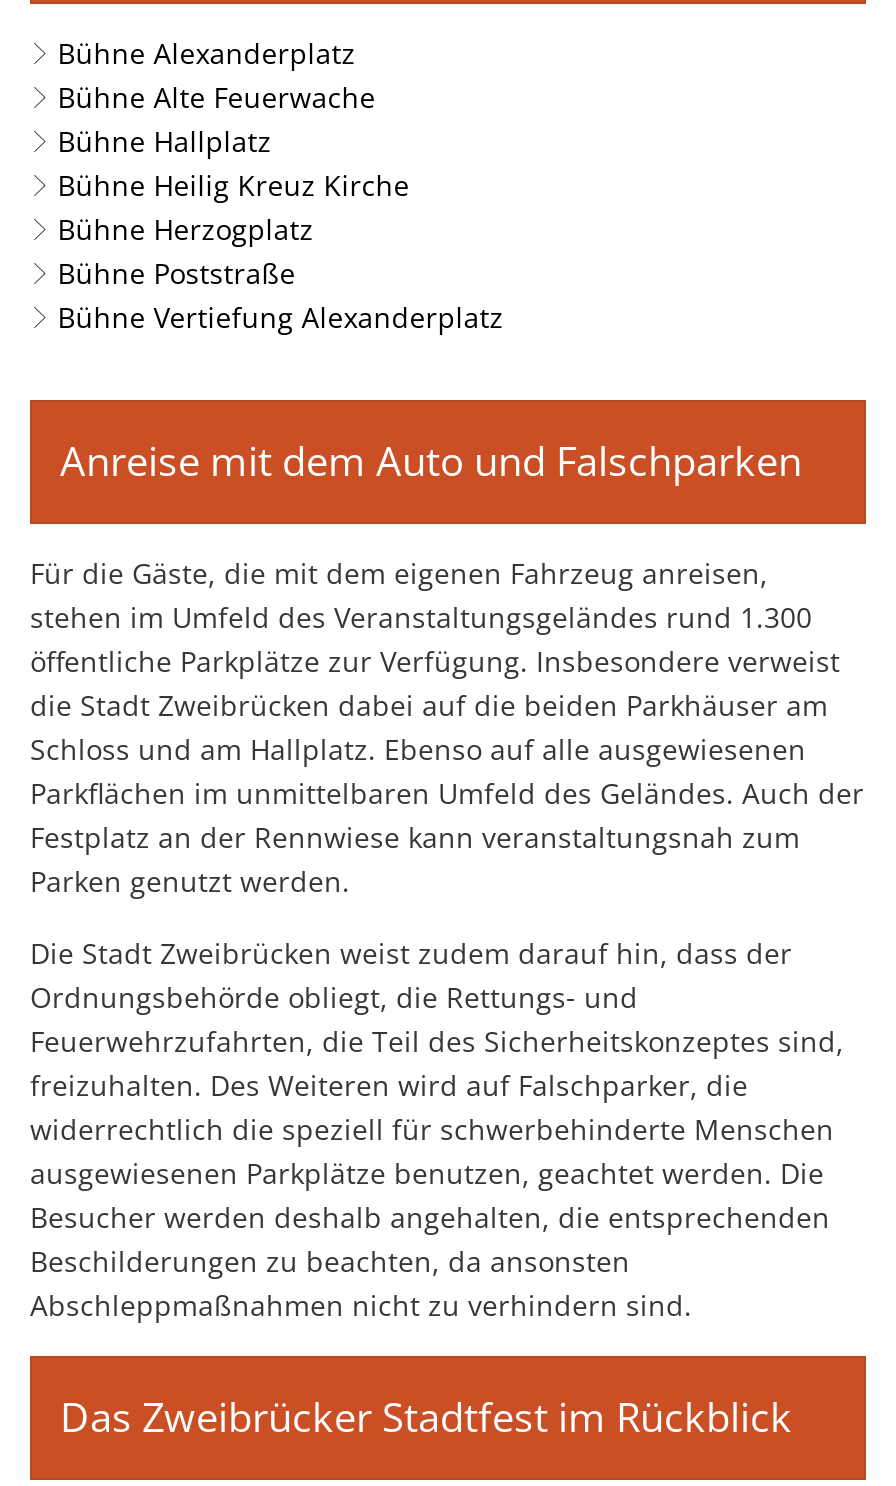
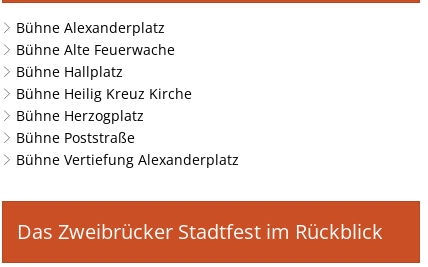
[30,434,864,1324] Anreise mit dem Auto und Falschparken | Für die Gäste, die mit dem eigenen Fahrzeug anreisen, | stehen im Umfeld des Veranstaltungsgeländes rund 1.300 | öffentliche Parkplätze zur Verfügung. Insbesondere verweist | die Stadt Zweibrücken dabei auf die beiden Parkhäuser am | Schloss und am Hallplatz. Ebenso auf alle ausgewiesenen | Parkflächen im unmittelbaren Umfeld des Geländes. Auch der | Festplatz an der Rennwiese kann veranstaltungsnah zum | Parken genutzt werden. | Die Stadt Zweibrücken weist zudem darauf hin, dass der | Ordnungsbehörde obliegt, die Rettungs- und | Feuerwehrzufahrten, die Teil des Sicherheitskonzeptes sind, | freizuhalten. Des Weiteren wird auf Falschparker, die | widerrechtlich die speziell für schwerbehinderte Menschen | ausgewiesenen Parkplätze benutzen, geachtet werden. Die | Besucher werden deshalb angehalten, die entsprechenden | Beschilderungen zu beachten, da ansonsten | Abschleppmaßnahmen nicht zu verhindern sind. -> none

